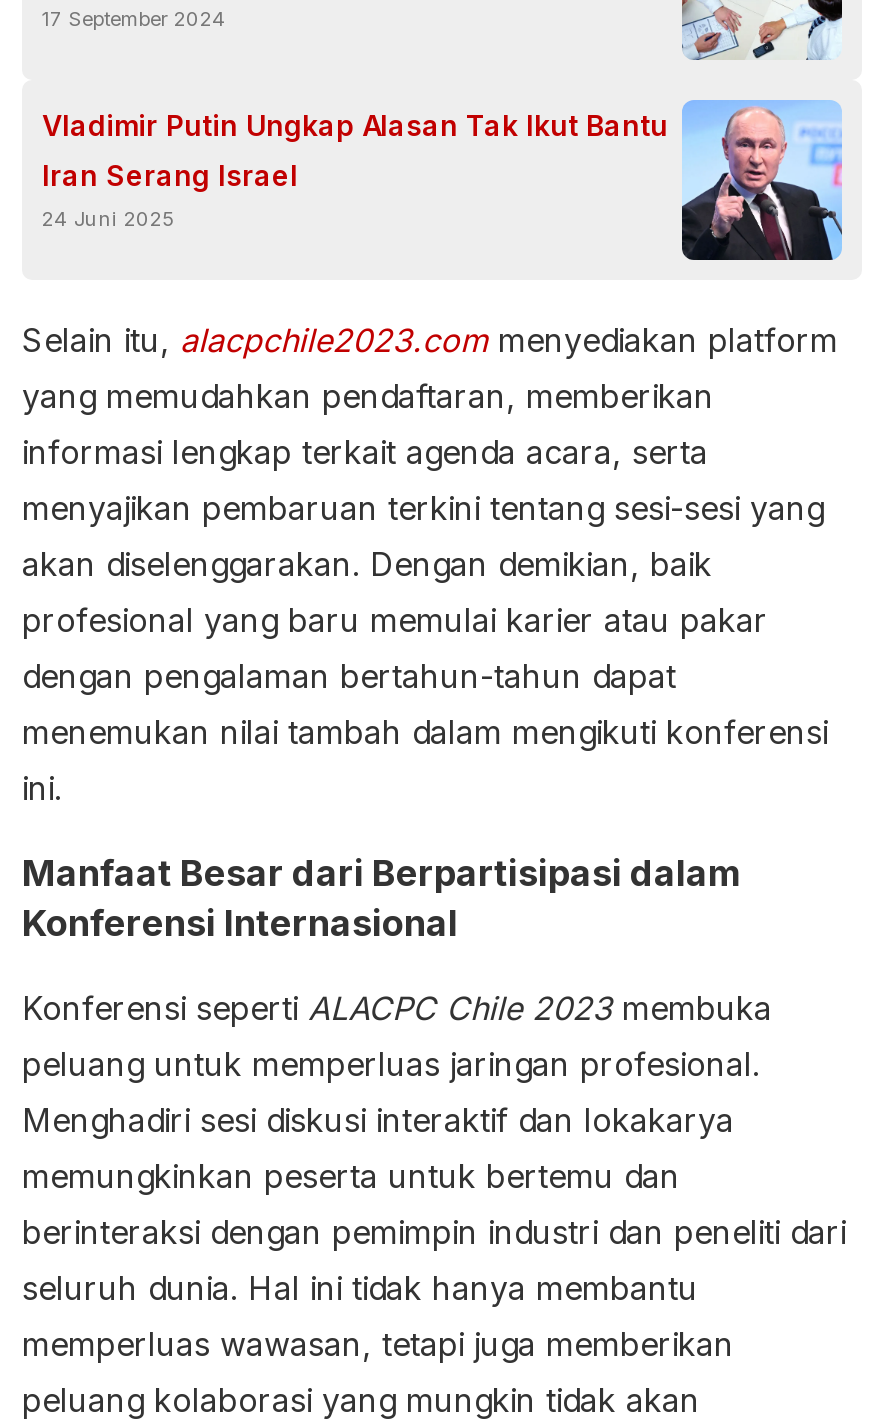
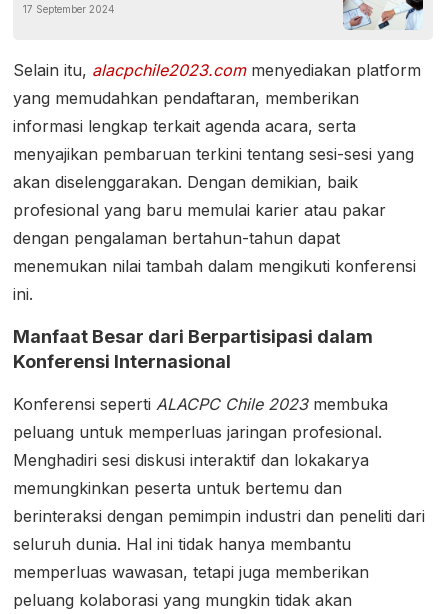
[42,98,844,262] [image] | Vladimir Putin Ungkap Alasan Tak Ikut Bantu | Iran Serang Israel | 24 Juni 2025 -> none

